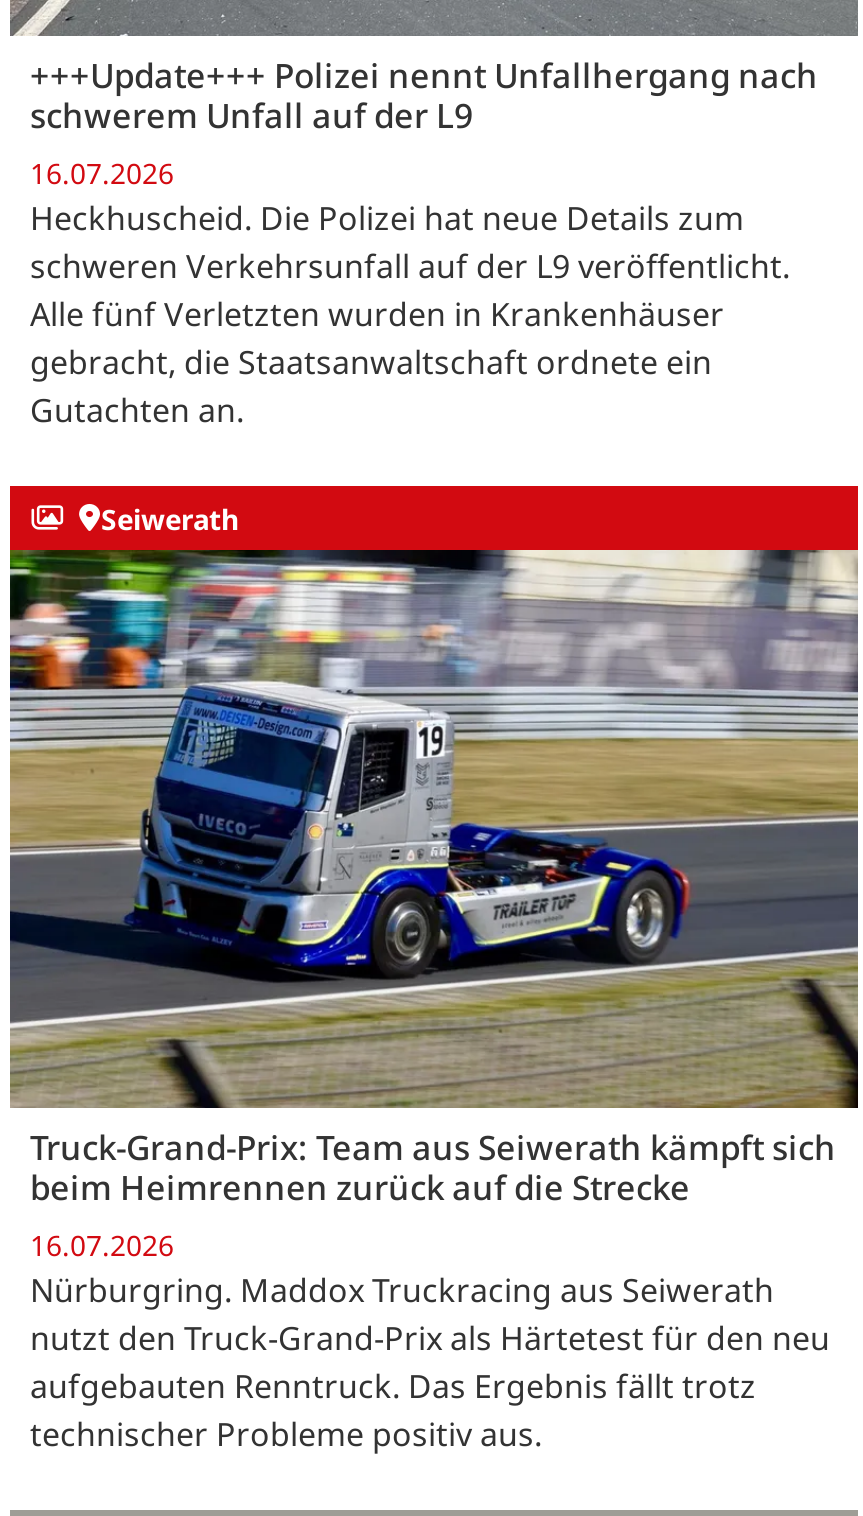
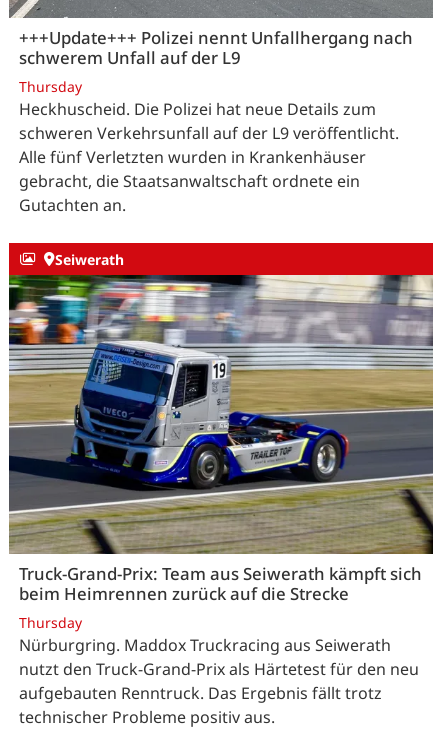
[30,155,174,193] 16.07.2026 -> [19,77,82,96] Thursday
[30,1226,174,1264] 16.07.2026 -> [19,613,82,632] Thursday

